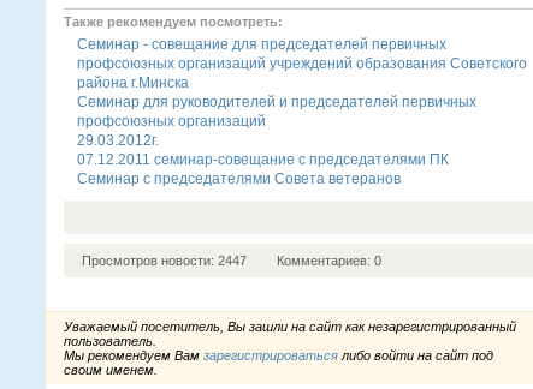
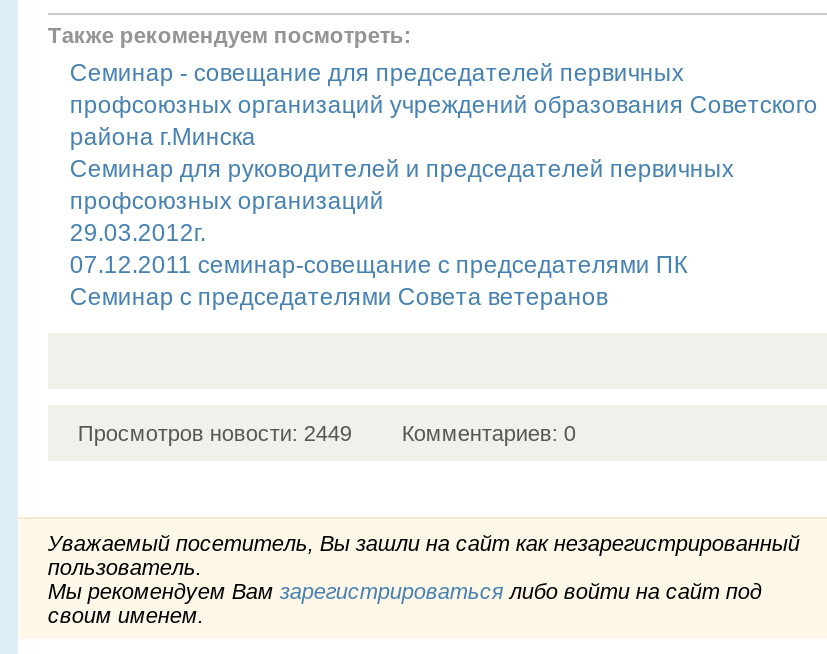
[82,253,246,267] Просмотров новости: 2447 -> [78,420,352,444] Просмотров новости: 2449

